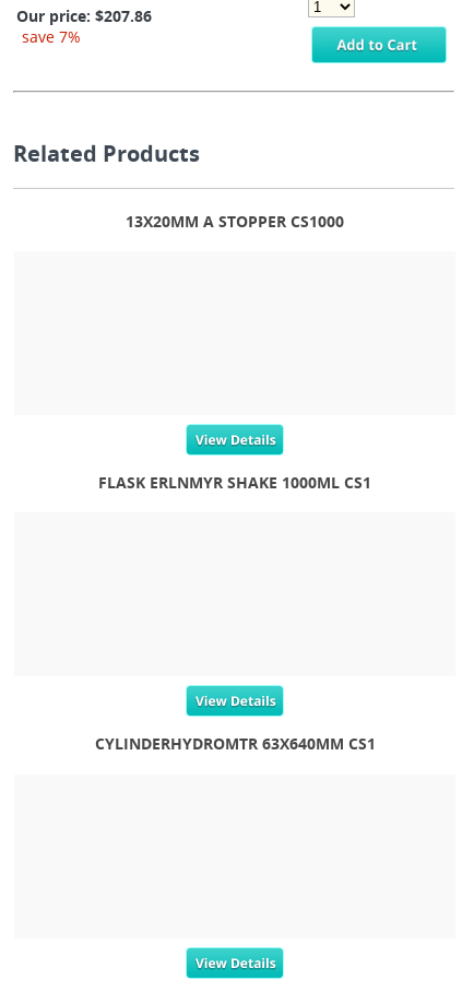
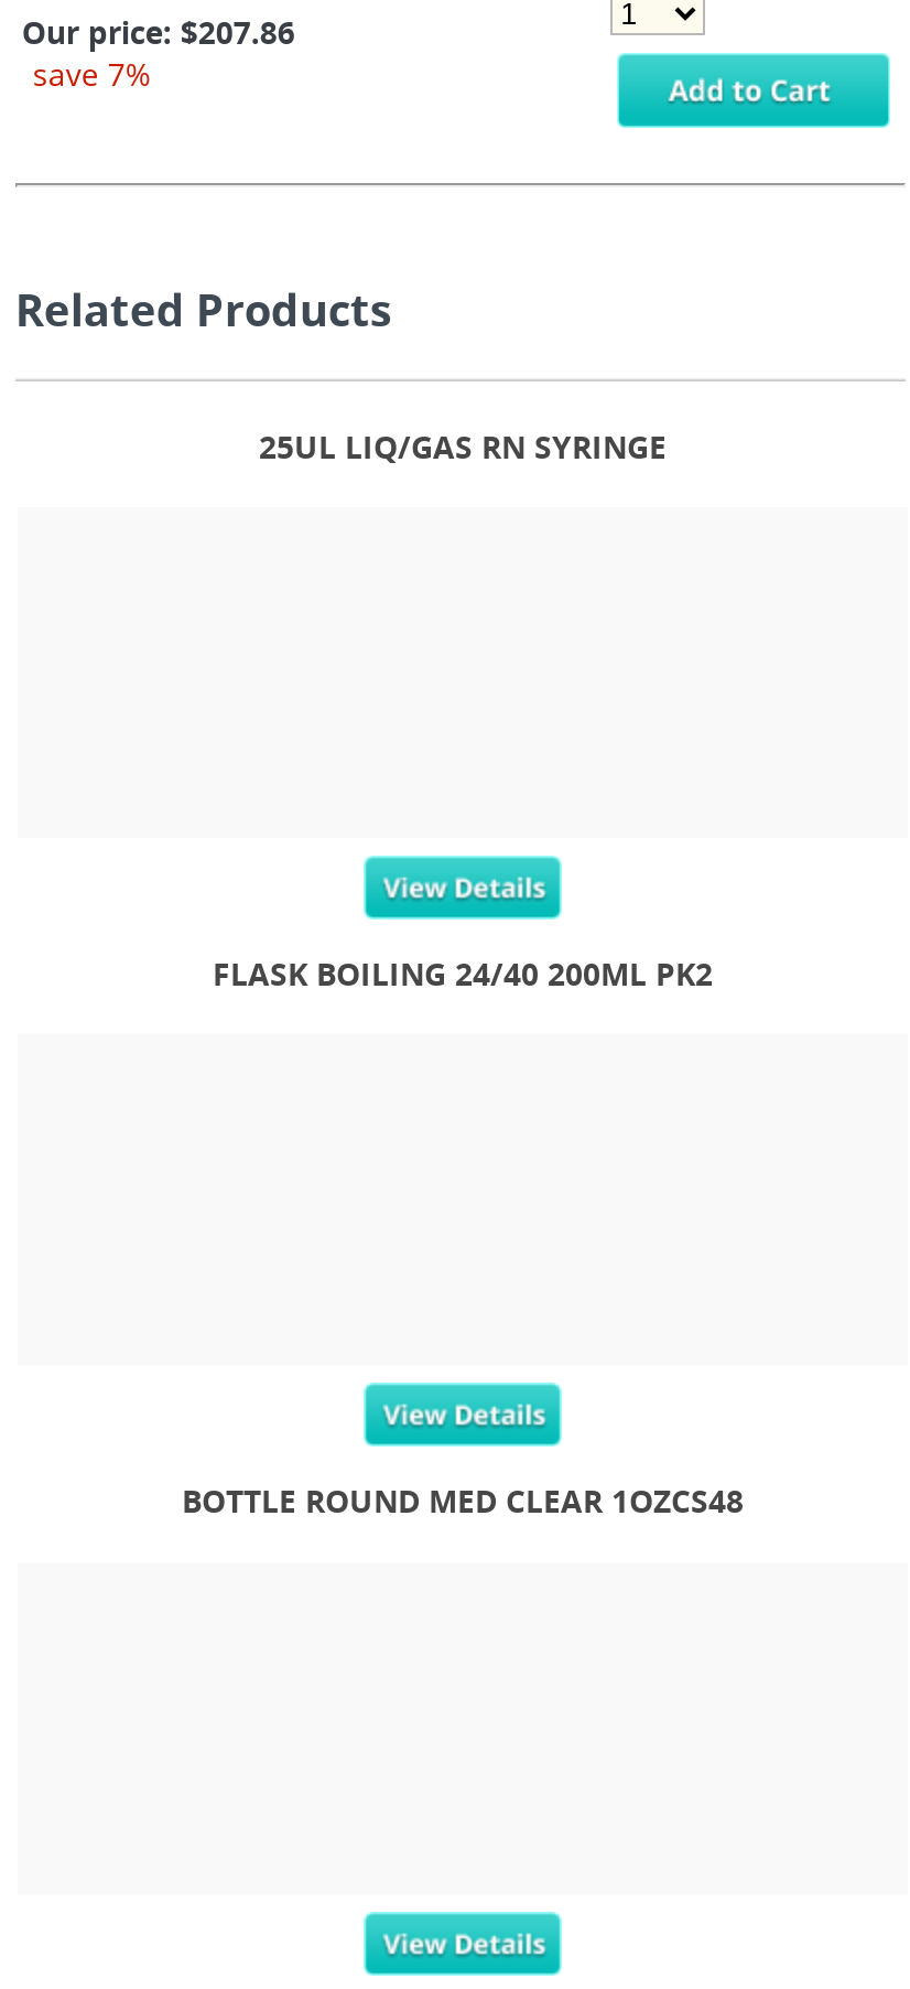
[126,210,344,231] 13X20MM A STOPPER CS1000 -> [259,425,667,467] 25UL LIQ/GAS RN SYRINGE
[98,472,371,493] FLASK ERLNMYR SHAKE 1000ML CS1 -> [213,952,713,994] FLASK BOILING 24/40 200ML PK2
[94,733,375,754] CYLINDERHYDROMTR 63X640MM CS1 -> [182,1480,744,1522] BOTTLE ROUND MED CLEAR 1OZCS48

